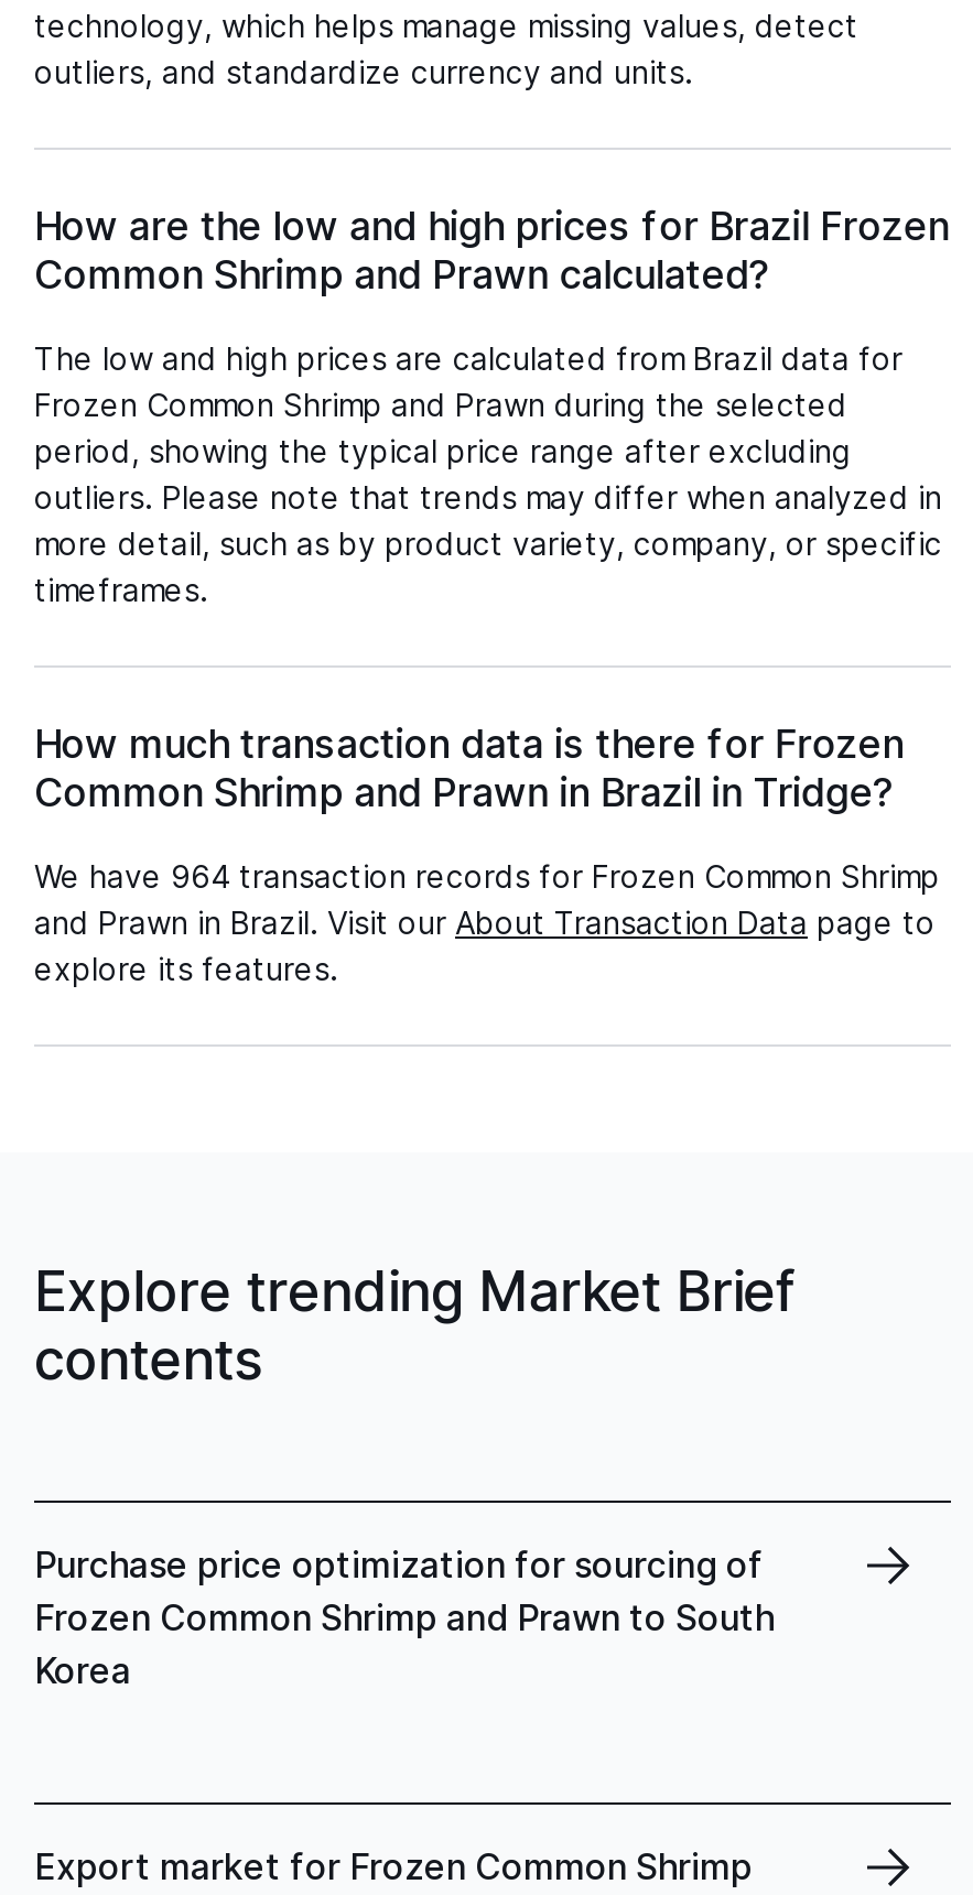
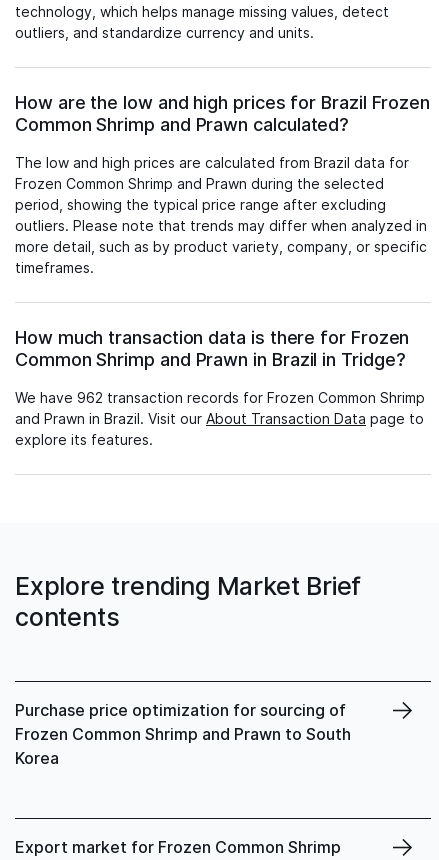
[34,857,940,895] We have 964 transaction records for Frozen Common Shrimp -> [15,389,425,406] We have 962 transaction records for Frozen Common Shrimp

